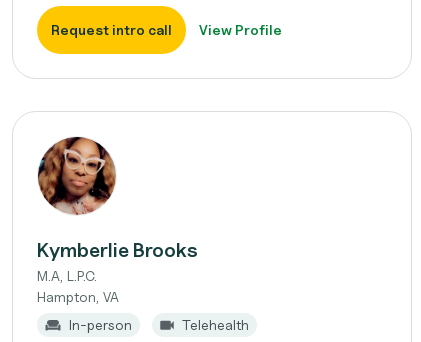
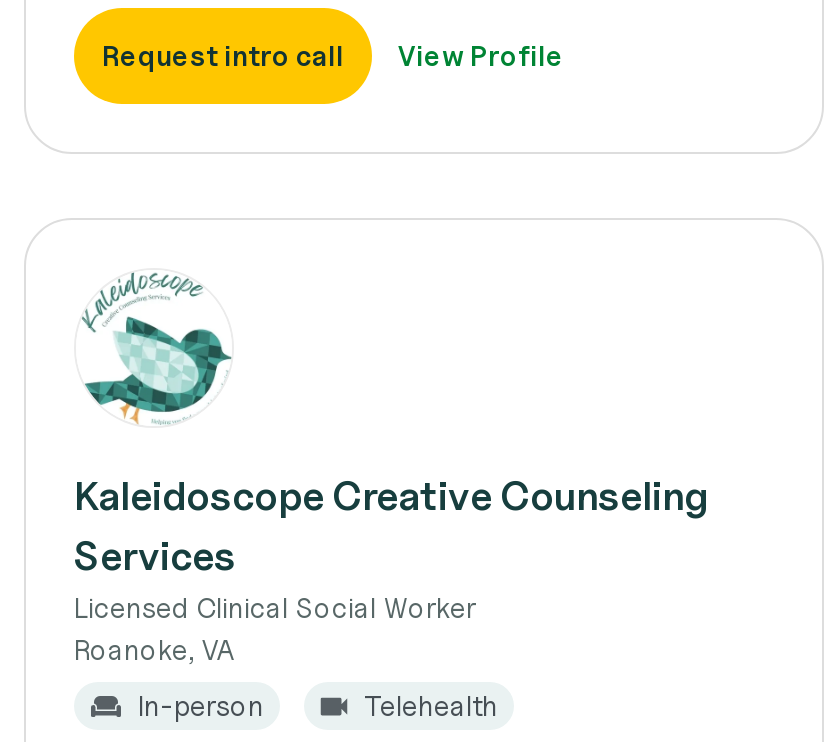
[37,136,198,305] [image] | Kymberlie Brooks | M.A, L.P.C. | Hampton, VA -> [74,272,708,666] [image] | Kaleidoscope Creative Counseling | Services | Licensed Clinical Social Worker | Roanoke, VA

